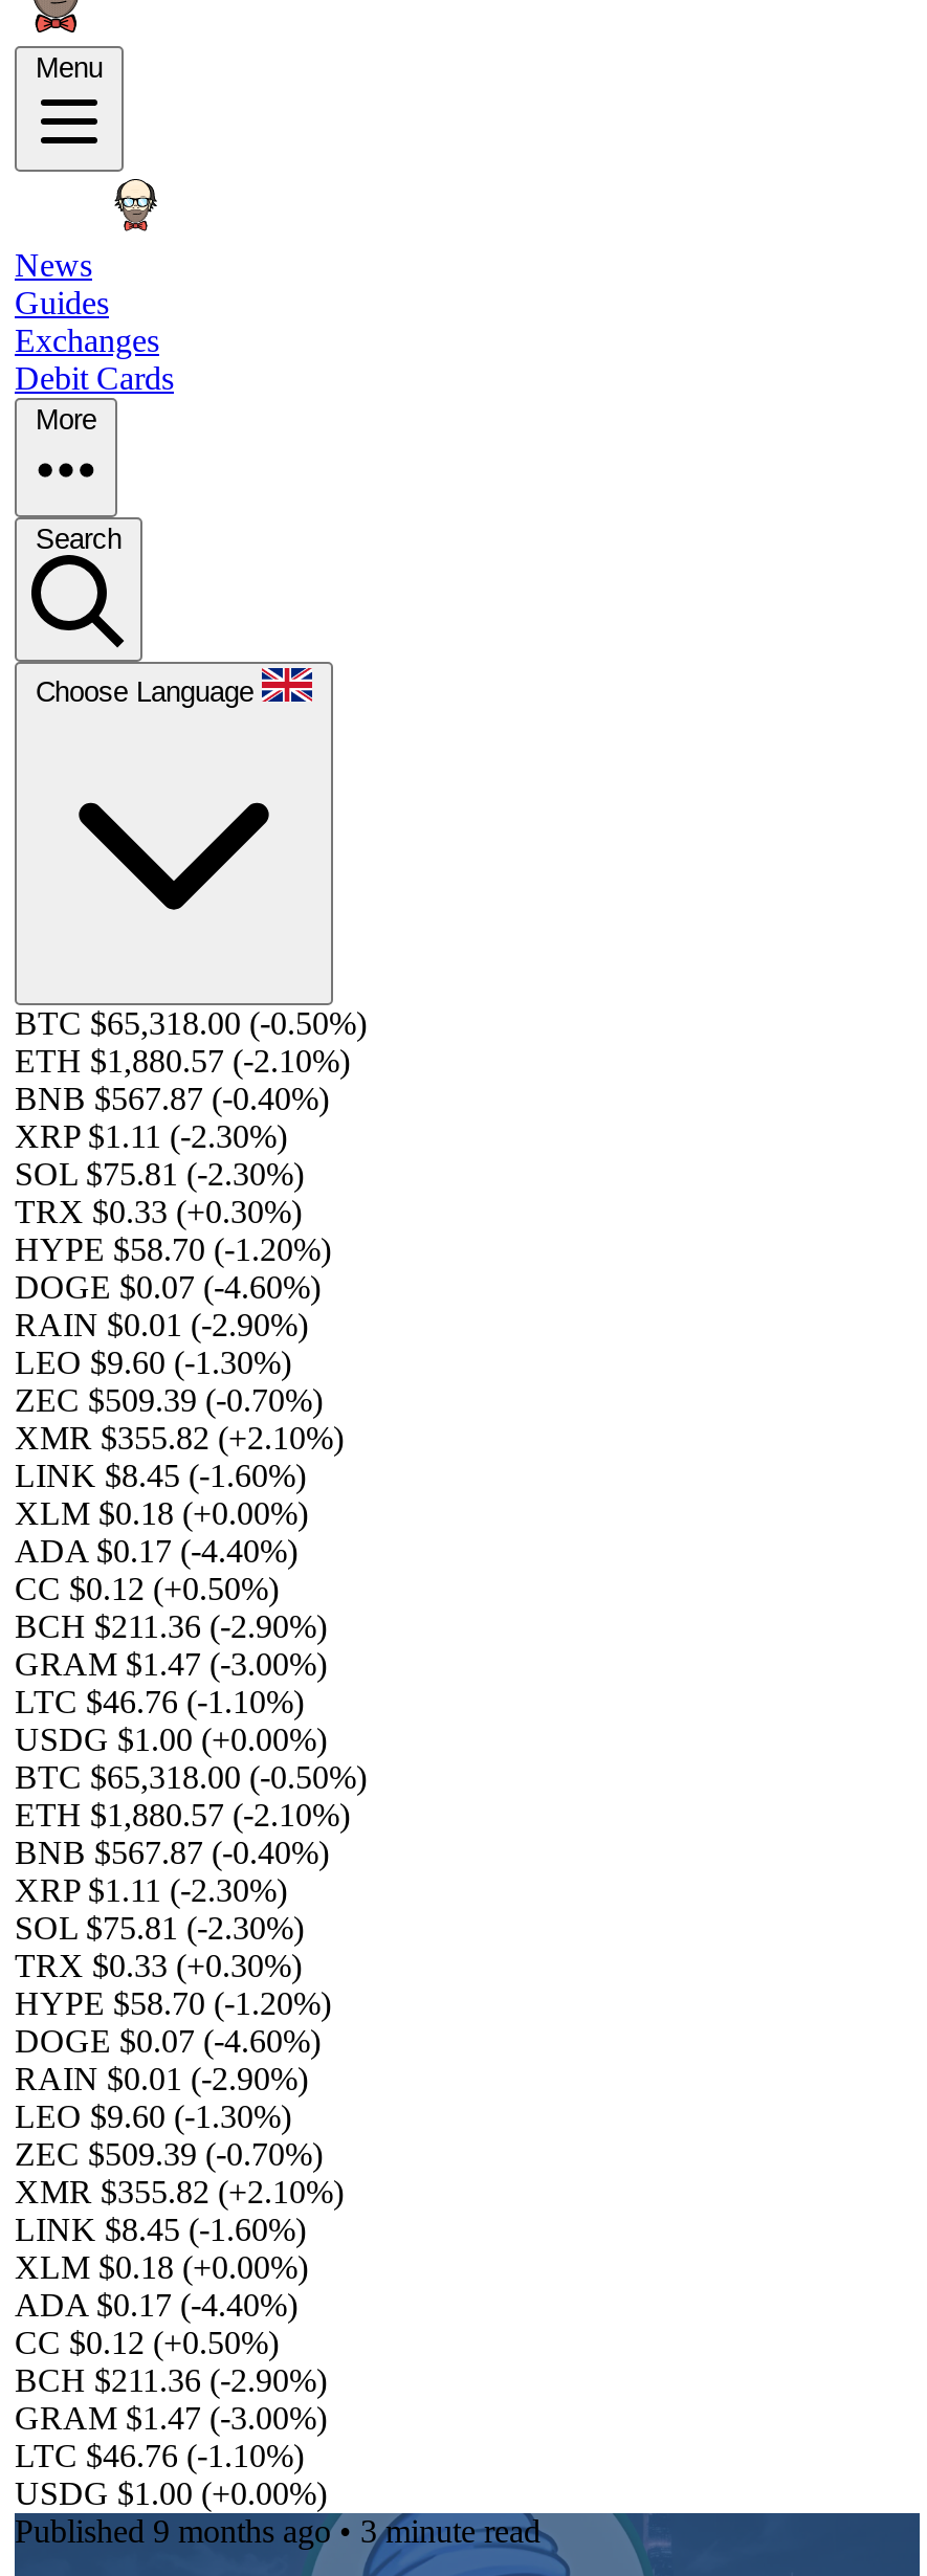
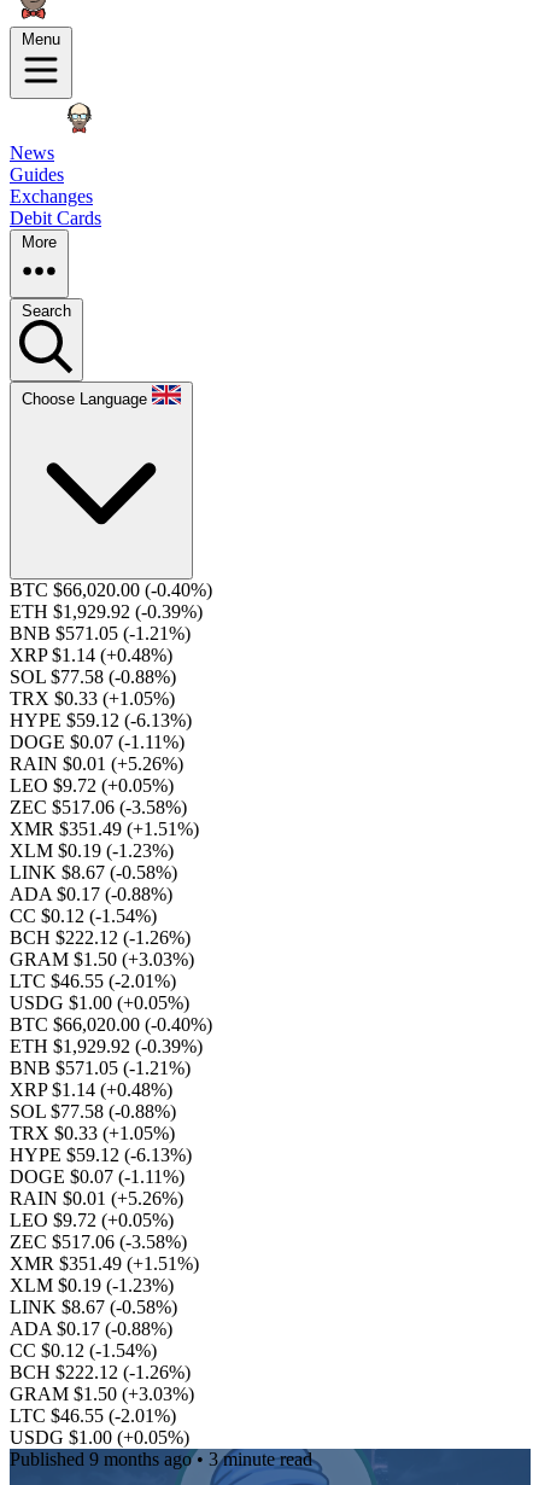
[15,1005,367,2511] BTC $65,318.00(-0.50%) | ETH $1,880.57 (-2.10%) | BNB $567.87 (-0.40%) | XRP $1.11 (-2.30%) | SOL $75.81 (-2.30%) | TRX $0.33 (+0.30%) | HYPE $58.70 (-1.20%) | DOGE $0.07 (-4.60%) | RAIN $0.01 (-2.90%) | LEO $9.60 (-1.30%) | ZEC $509.39 (-0.70%) | XMR $355.82 (+2.10%) | LINK $8.45 (-1.60%) | XLM $0.18 (+0.00%) | ADA $0.17 (-4.40%) | CC $0.12 (+0.50%) | BCH $211.36 (-2.90%) | GRAM $1.47 (-3.00%) | LTC $46.76 (-1.10%) | USDG $1.00(+0.00%) | BTC $65,318.00 (-0.50%) | ETH $1,880.57 (-2.10%) | BNB $567.87 (-0.40%) | XRP $1.11 (-2.30%) | SOL $75.81 (-2.30%) | TRX $0.33 (+0.30%) | HYPE $58.70 (-1.20%) | DOGE $0.07 (-4.60%) | RAIN $0.01 (-2.90%) | LEO $9.60 (-1.30%) | ZEC $509.39 (-0.70%) | XMR $355.82 (+2.10%) | LINK $8.45 (-1.60%) | XLM $0.18 (+0.00%) | ADA $0.17 (-4.40%) | CC $0.12 (+0.50%) | BCH $211.36 (-2.90%) | GRAM $1.47 (-3.00%) | LTC $46.76 (-1.10%) | USDG $1.00(+0.00%) -> [10,580,212,1448] BTC $66,020.00(-0.40%) | ETH $1,929.92 (-0.39%) | BNB $571.05 (-1.21%) | XRP $1.14 (+0.48%) | SOL $77.58 (-0.88%) | TRX $0.33 (+1.05%) | HYPE $59.12 (-6.13%) | DOGE $0.07 (-1.11%) | RAIN $0.01 (+5.26%) | LEO $9.72 (+0.05%) | ZEC $517.06 (-3.58%) | XMR $351.49 (+1.51%) | XLM $0.19 (-1.23%) | LINK $8.67 (-0.58%) | ADA $0.17 (-0.88%) | CC $0.12 (-1.54%) | BCH $222.12 (-1.26%) | GRAM $1.50 (+3.03%) | LTC $46.55 (-2.01%) | USDG $1.00(+0.05%) | BTC $66,020.00 (-0.40%) | ETH $1,929.92 (-0.39%) | BNB $571.05 (-1.21%) | XRP $1.14 (+0.48%) | SOL $77.58 (-0.88%) | TRX $0.33 (+1.05%) | HYPE $59.12 (-6.13%) | DOGE $0.07 (-1.11%) | RAIN $0.01 (+5.26%) | LEO $9.72 (+0.05%) | ZEC $517.06 (-3.58%) | XMR $351.49 (+1.51%) | XLM $0.19 (-1.23%) | LINK $8.67 (-0.58%) | ADA $0.17 (-0.88%) | CC $0.12 (-1.54%) | BCH $222.12 (-1.26%) | GRAM $1.50 (+3.03%) | LTC $46.55 (-2.01%) | USDG $1.00(+0.05%)

